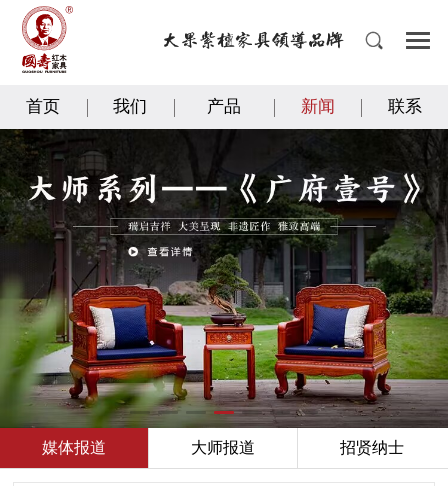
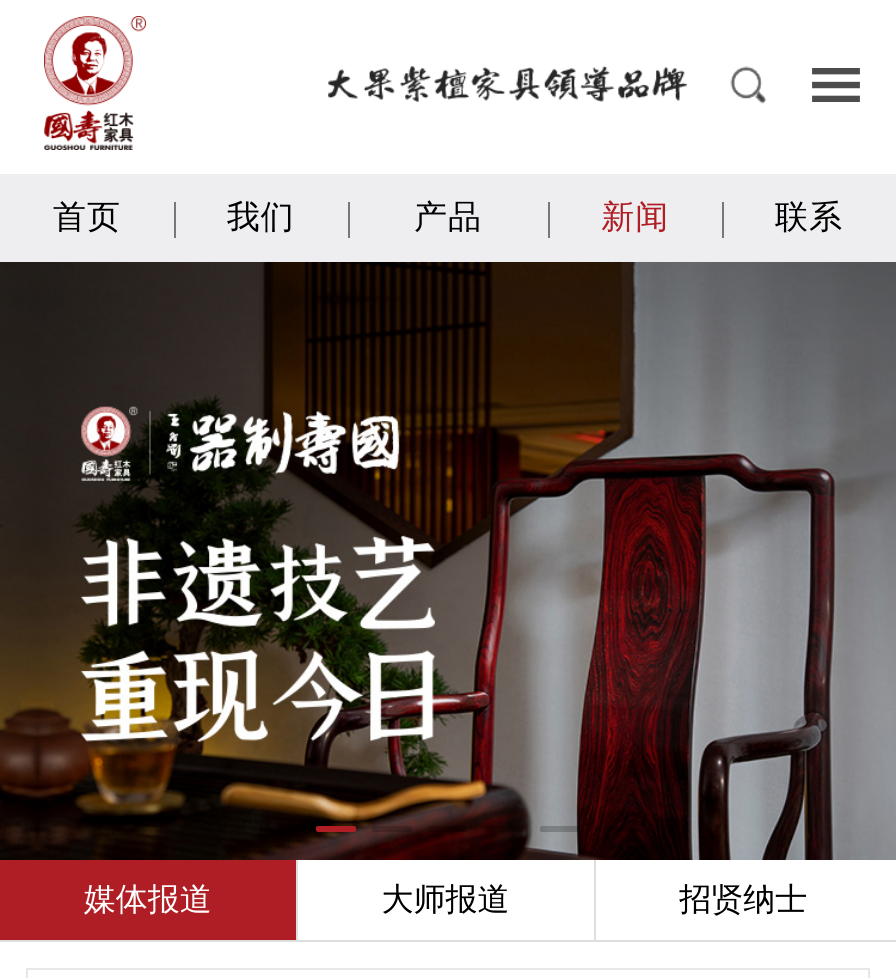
[3,129,445,428] [image] -> [6,262,890,860] [image]

